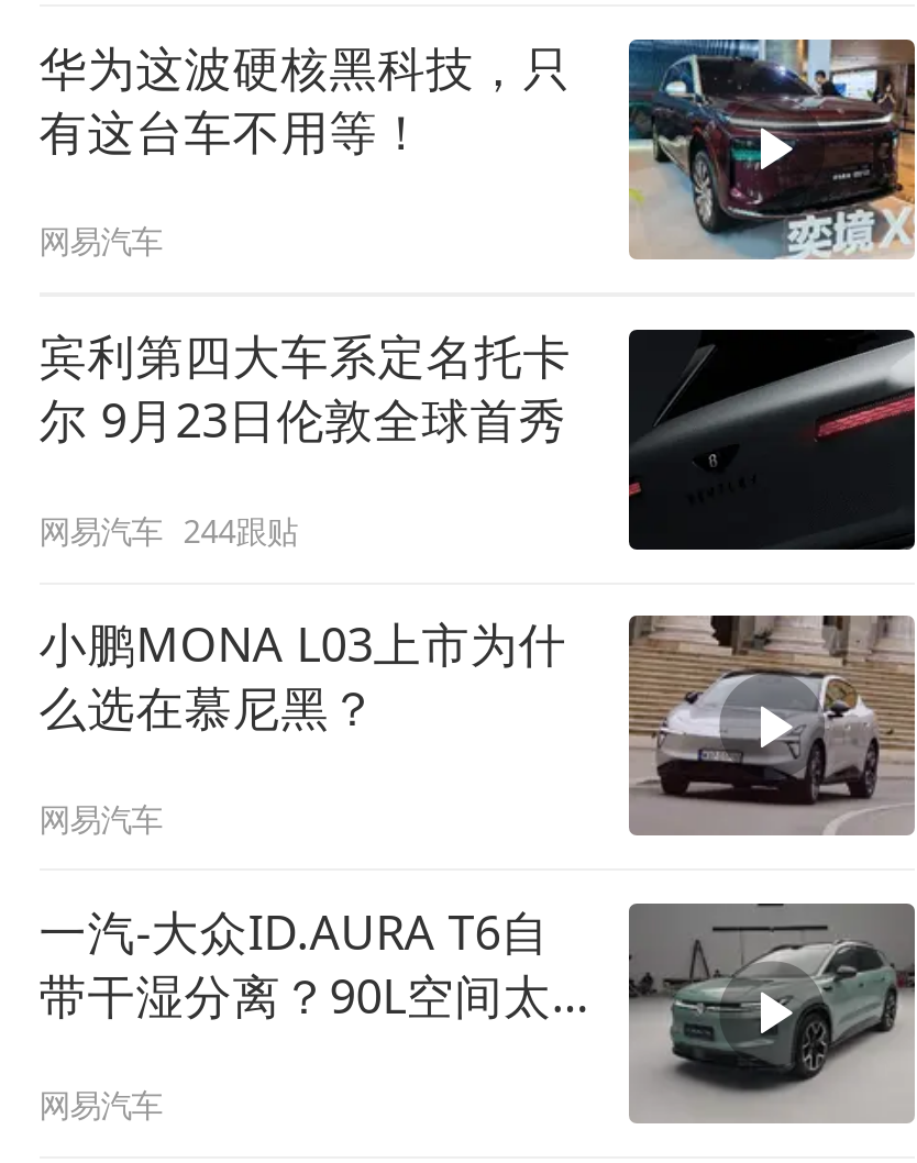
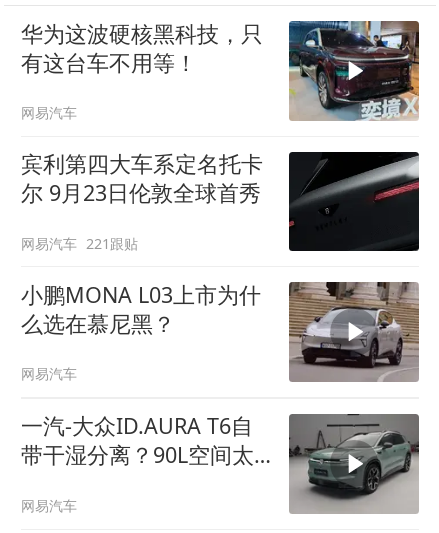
[39,509,298,551] 网易汽车 244跟贴 -> [21,234,138,253] 网易汽车 221跟贴

